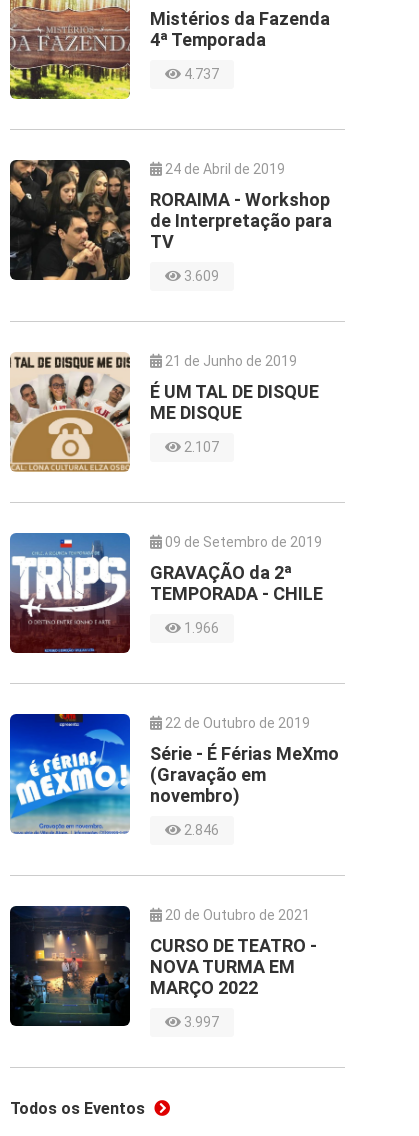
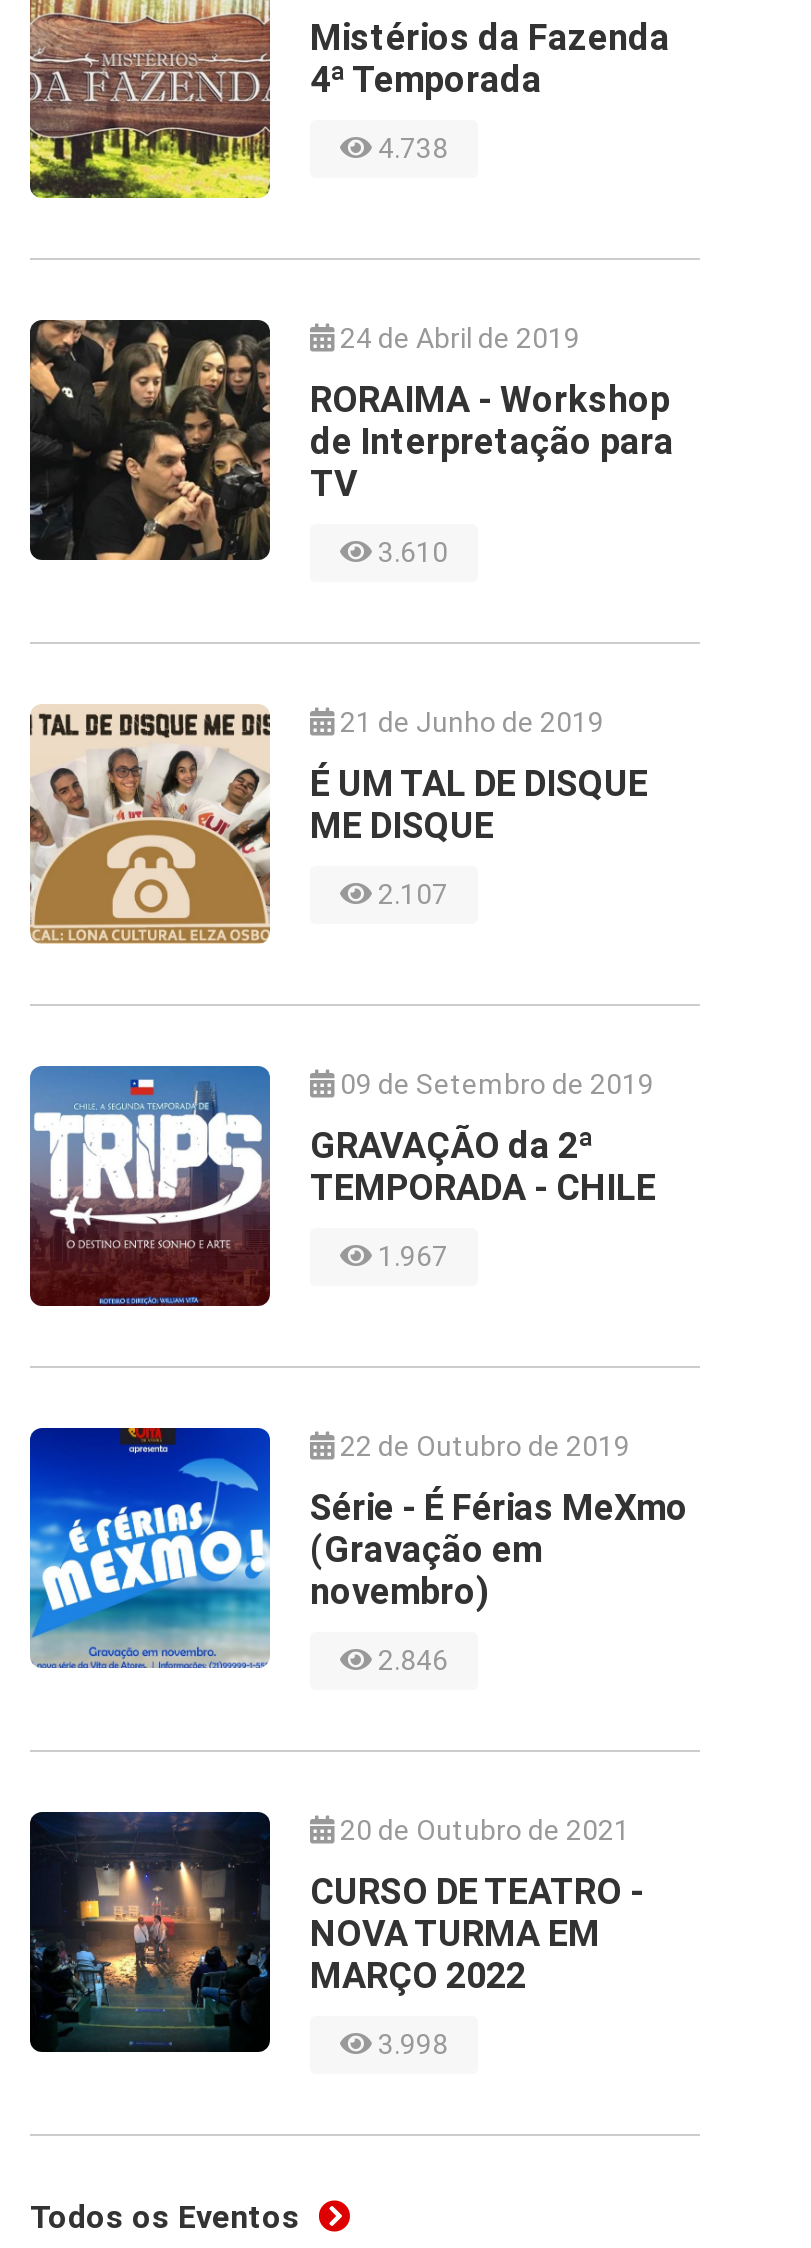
[181,66,219,82] 4.737 -> [372,132,448,164] 4.738
[181,268,219,284] 3.609 -> [372,536,448,568] 3.610
[181,620,219,636] 1.966 -> [372,1240,448,1272] 1.967
[181,1014,219,1030] 3.997 -> [372,2028,448,2060] 3.998

